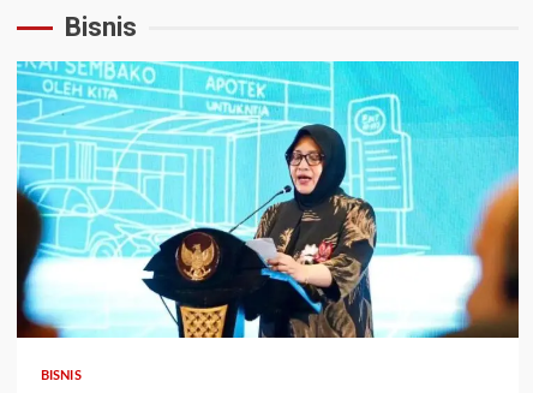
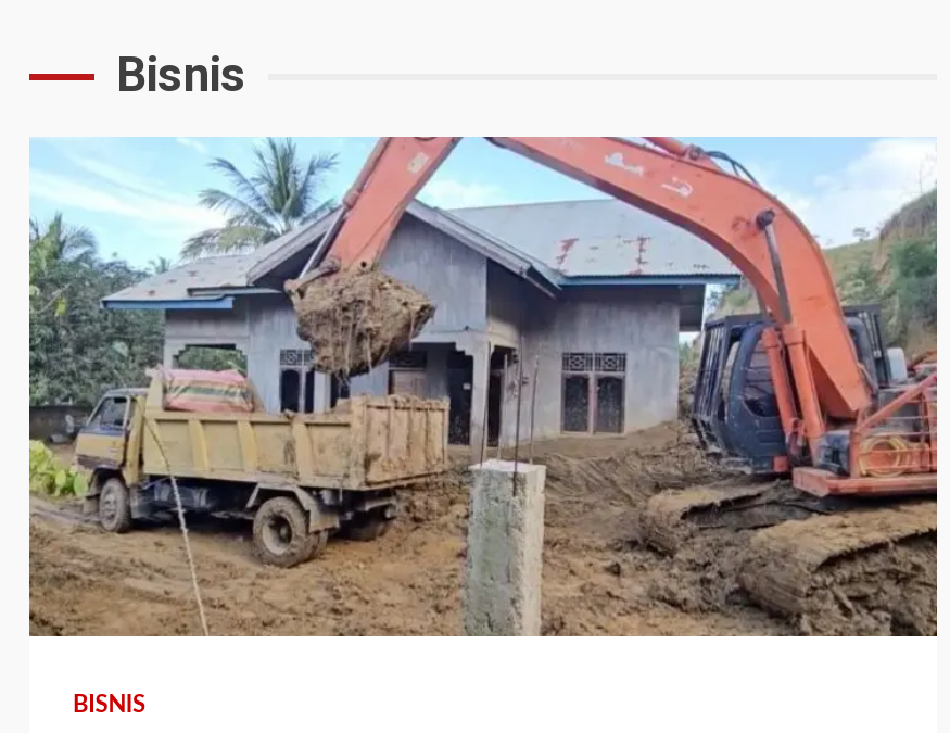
[16,60,520,339] [image] -> [27,135,939,639] [image]

